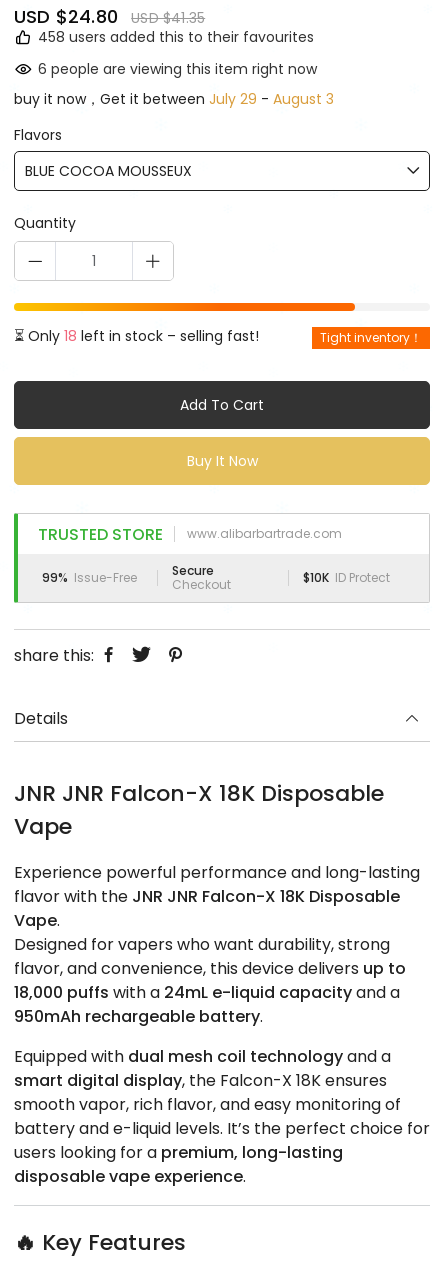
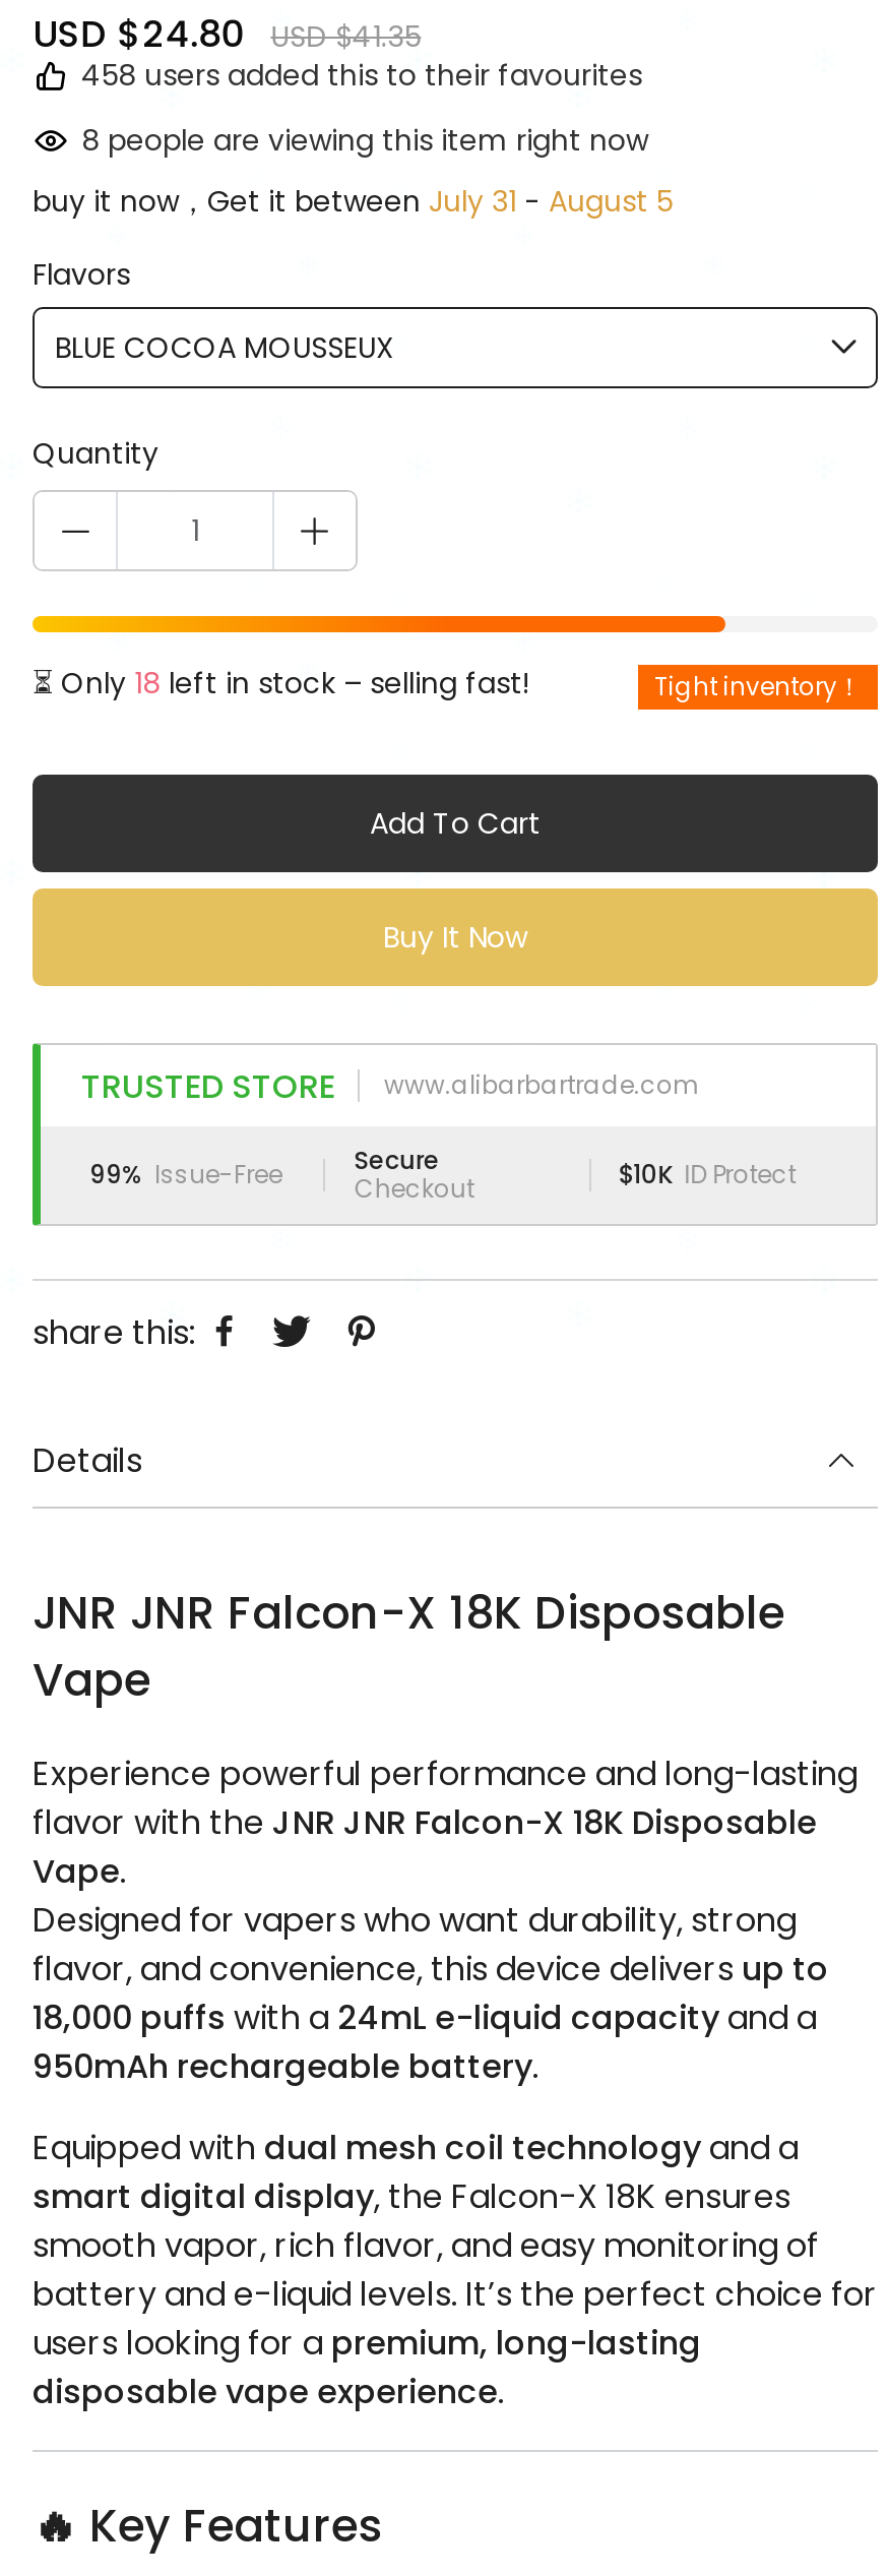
[38,59,317,79] 6 people are viewing this item right now -> [81,121,648,161] 8 people are viewing this item right now
[14,89,334,109] buy it now，Get it between July 29 - August 3 -> [33,182,673,222] buy it now，Get it between July 31 - August 5

